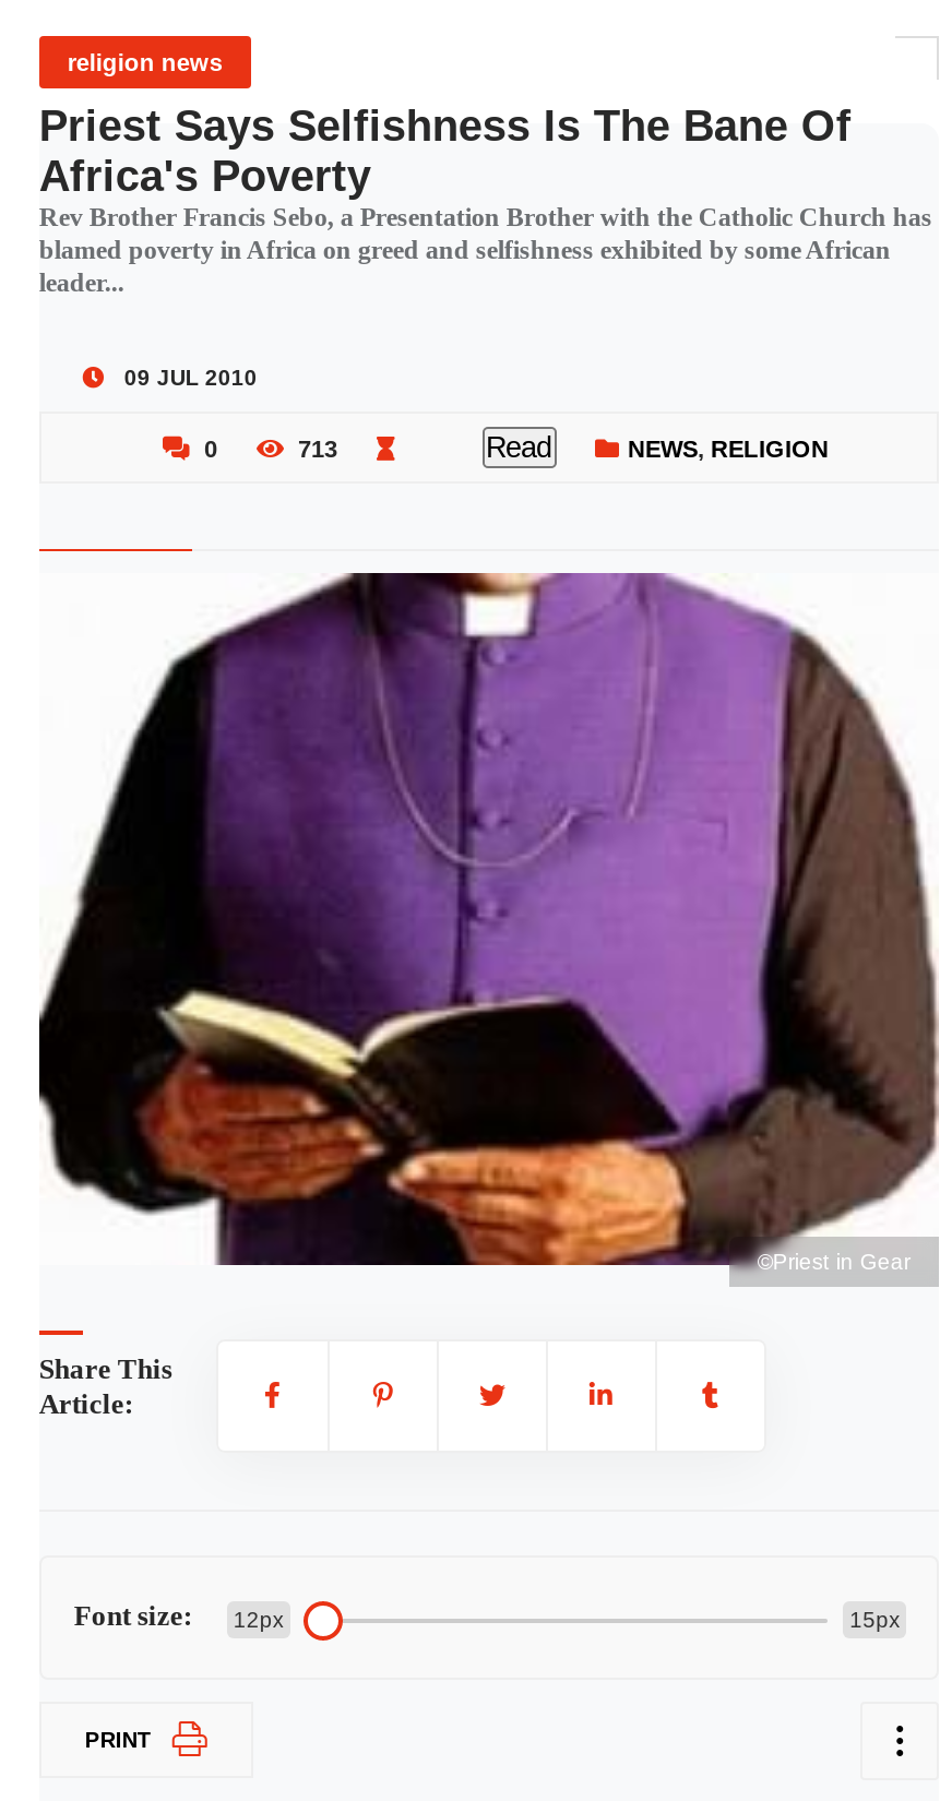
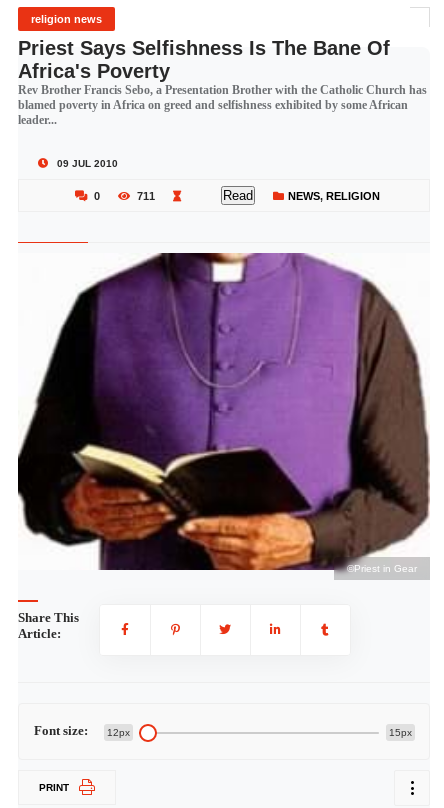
[291,436,337,462] 713 -> [133,190,154,202] 711

